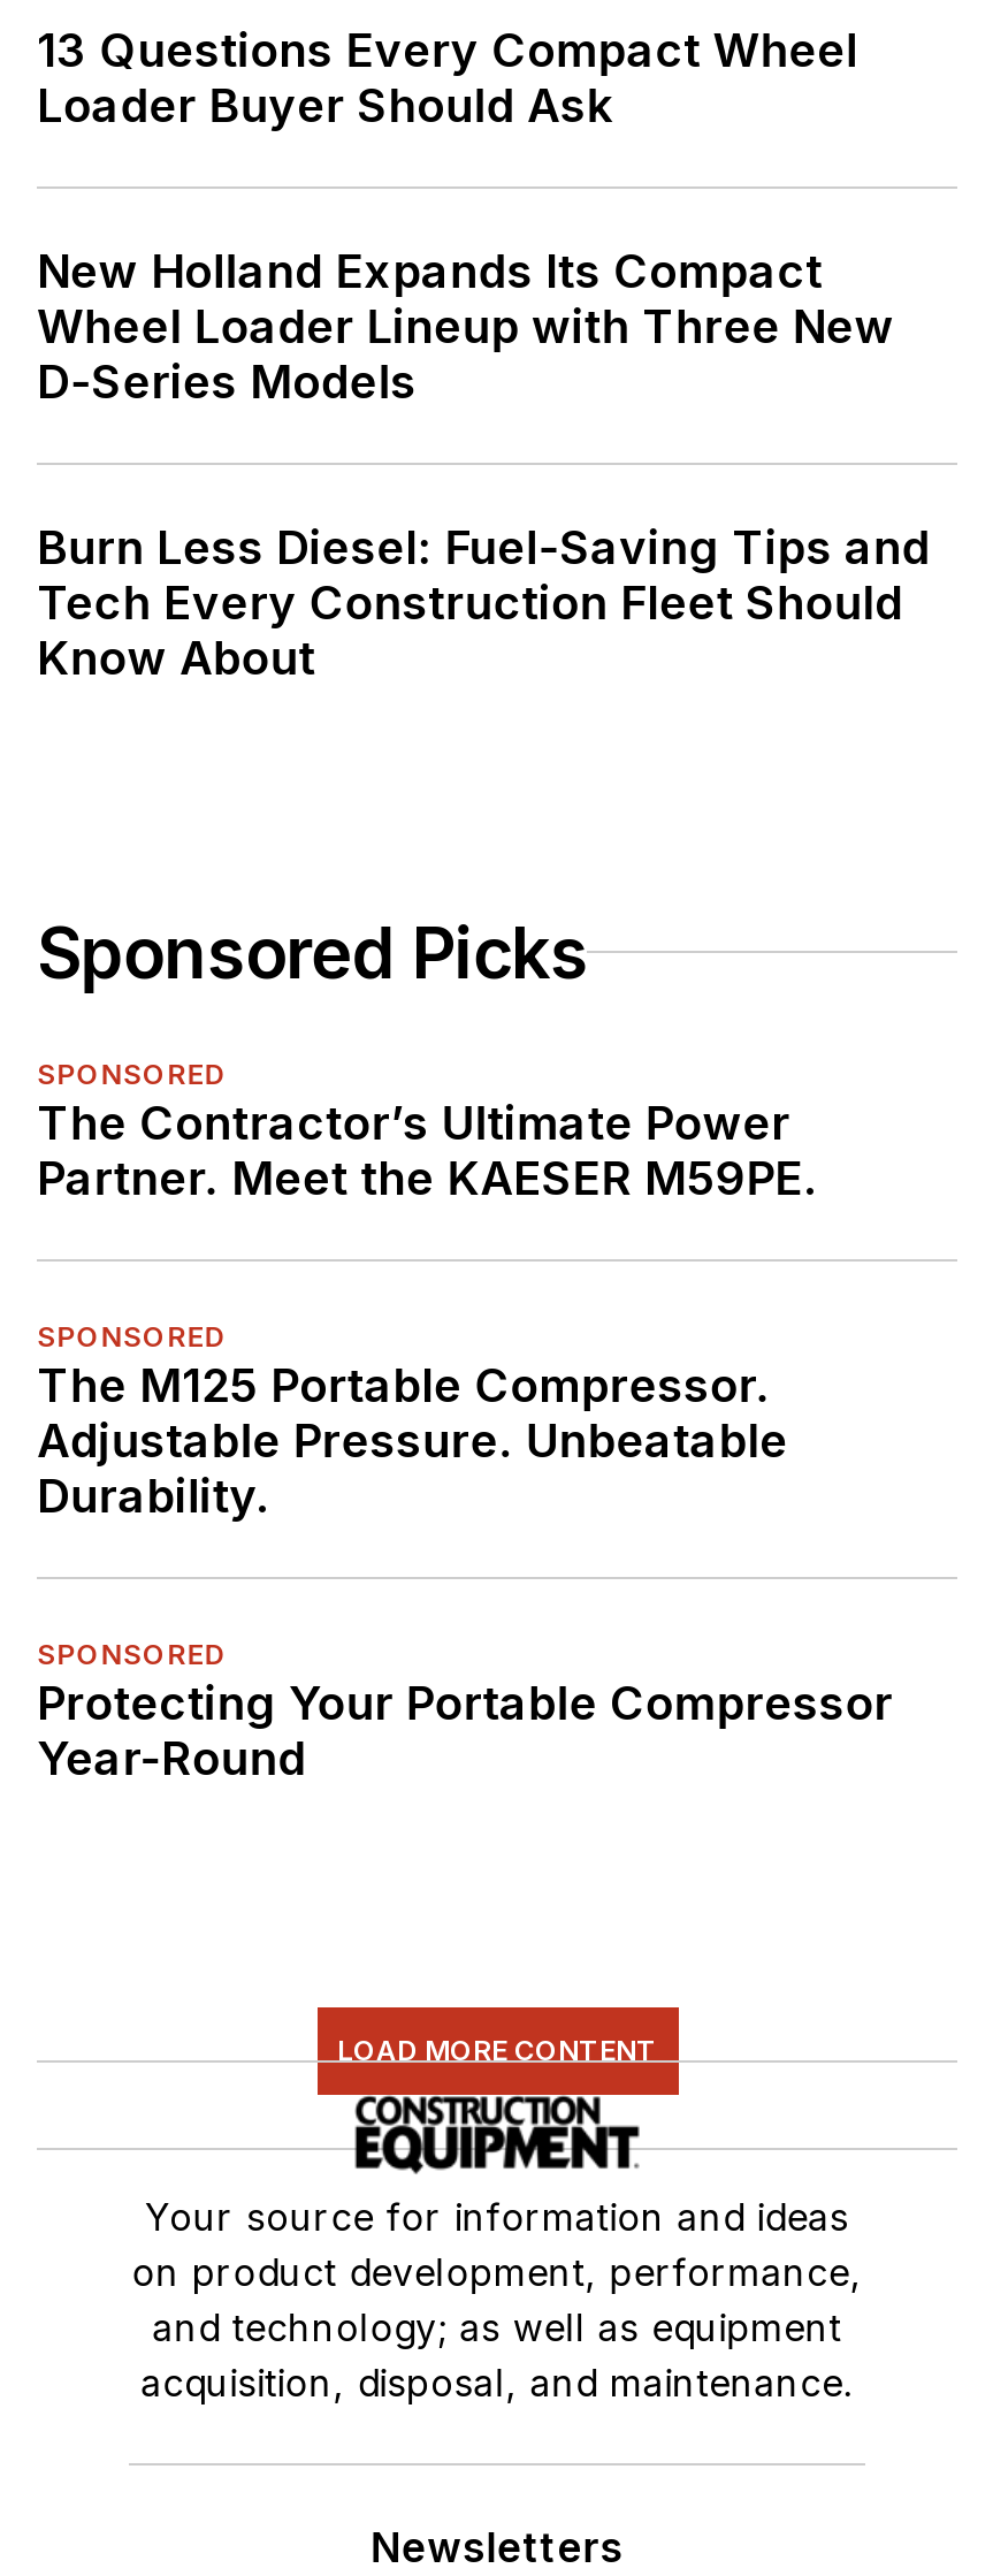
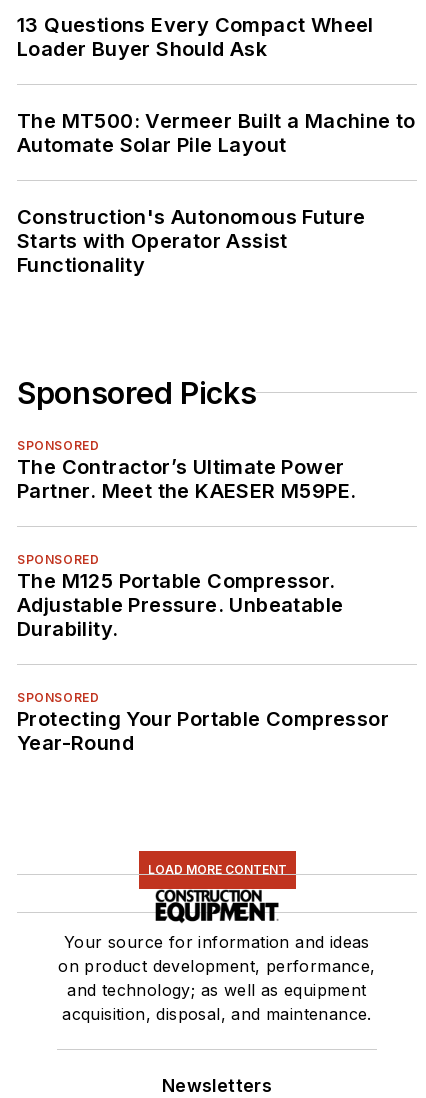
[37,244,894,409] New Holland Expands Its Compact | Wheel Loader Lineup with Three New | D-Series Models -> [17,109,416,157] The MT500: Vermeer Built a Machine to | Automate Solar Pile Layout
[37,520,930,686] Burn Less Diesel: Fuel-Saving Tips and | Tech Every Construction Fleet Should | Know About -> [17,205,366,277] Construction's Autonomous Future | Starts with Operator Assist | Functionality

